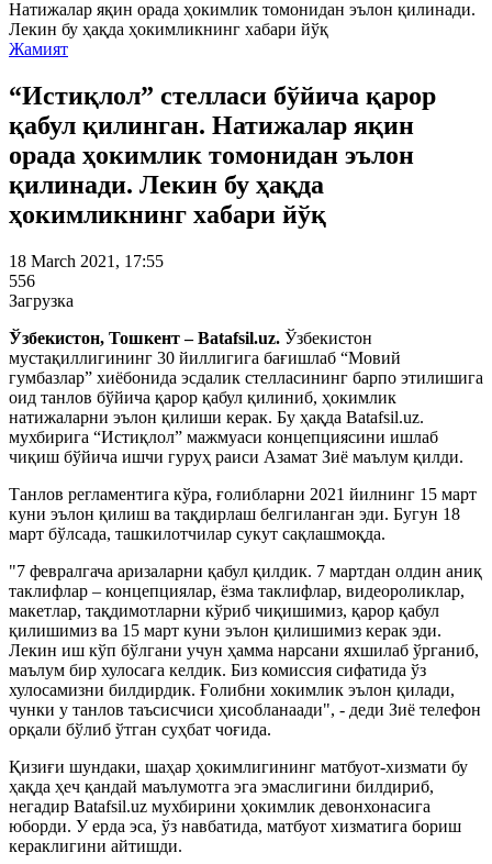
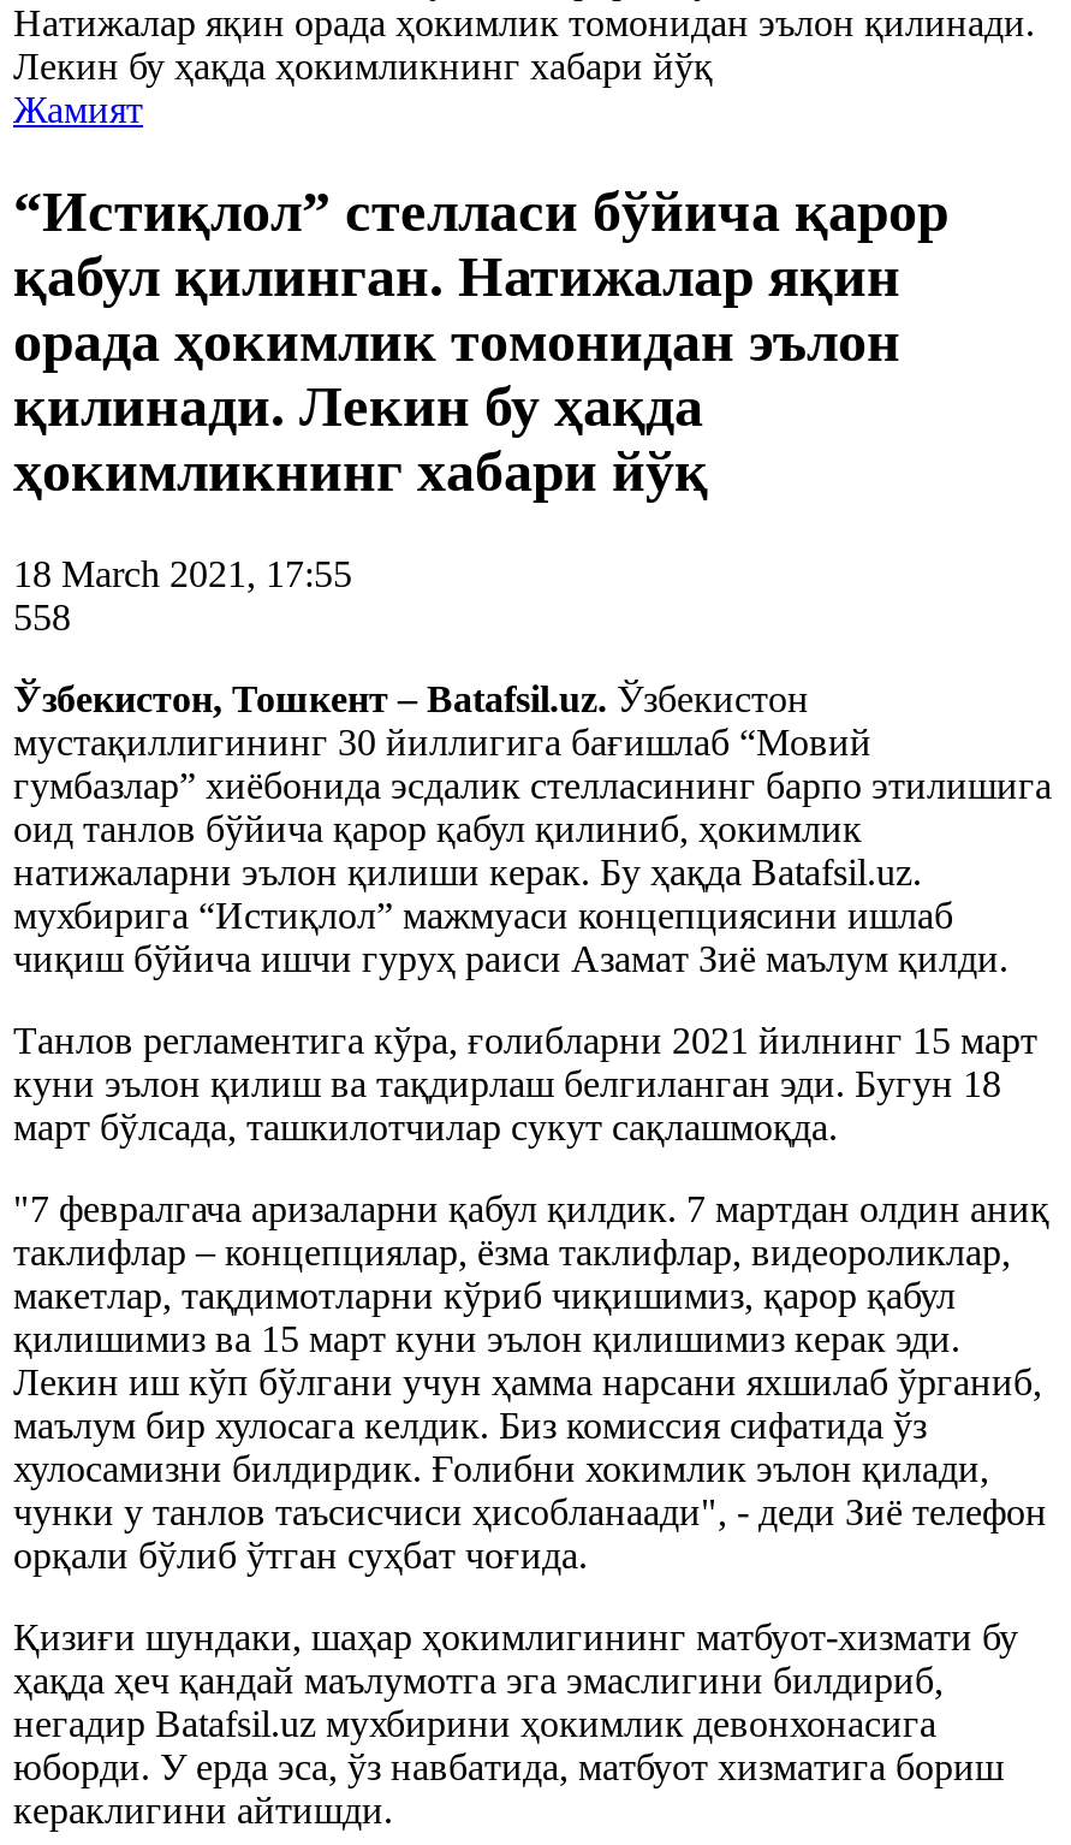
[9,271,74,310] 556 | Загрузка -> [13,596,71,637] 558

